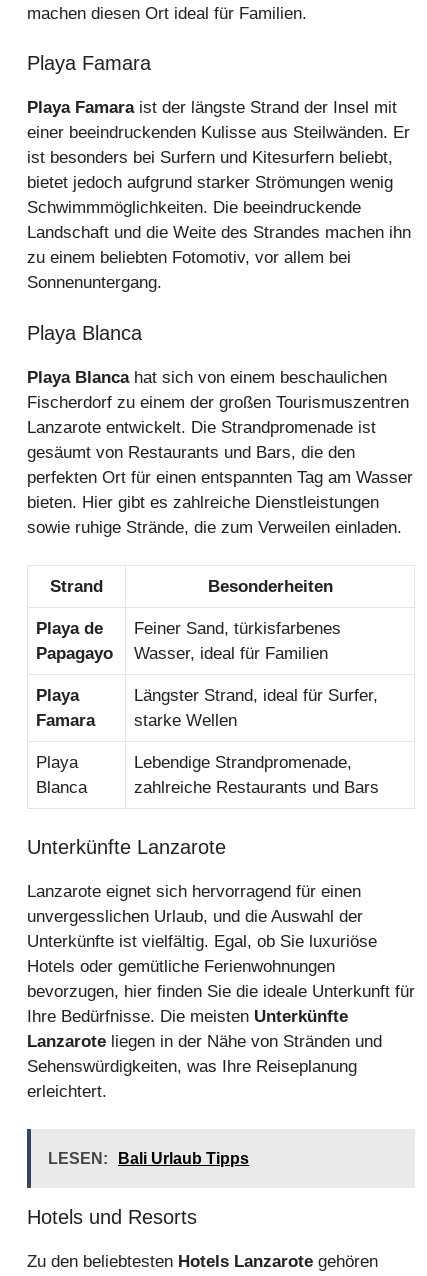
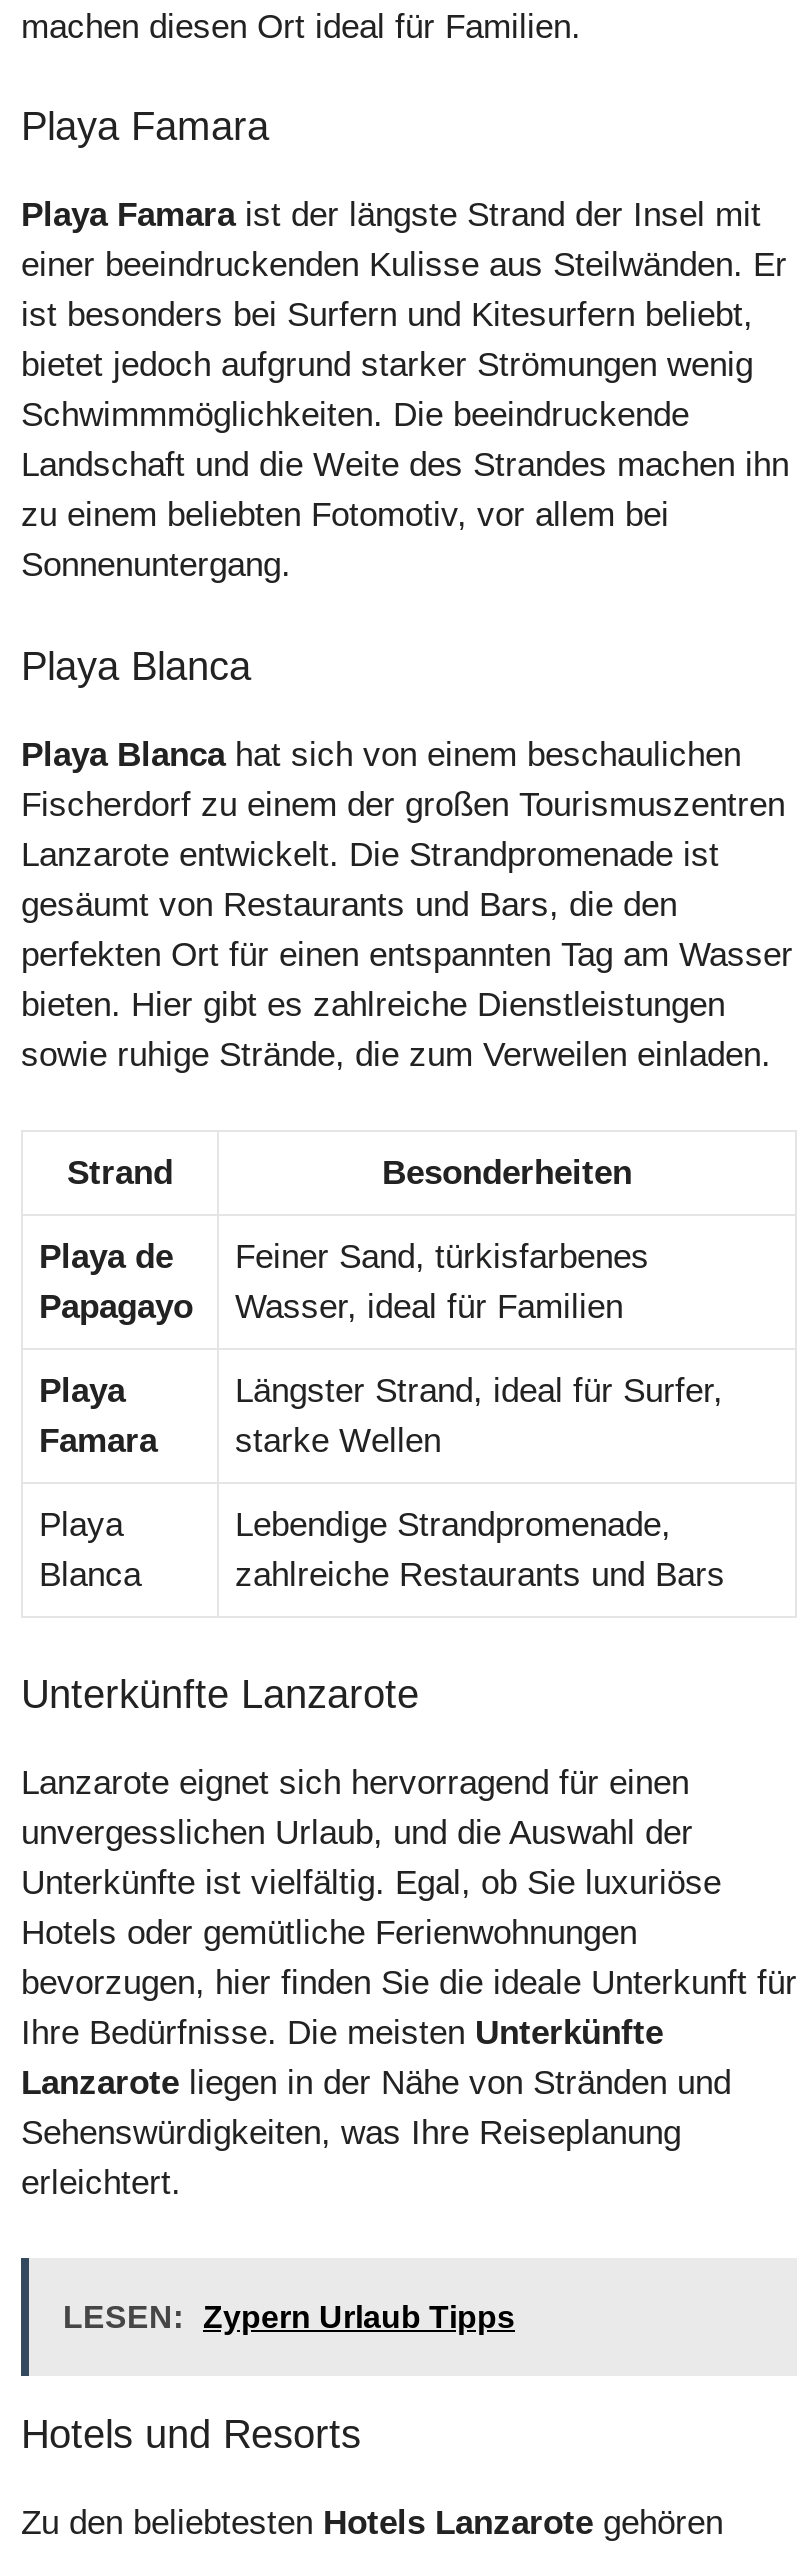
[48,1150,249,1167] LESEN: Bali Urlaub Tipps -> [63,2301,515,2335] LESEN: Zypern Urlaub Tipps

